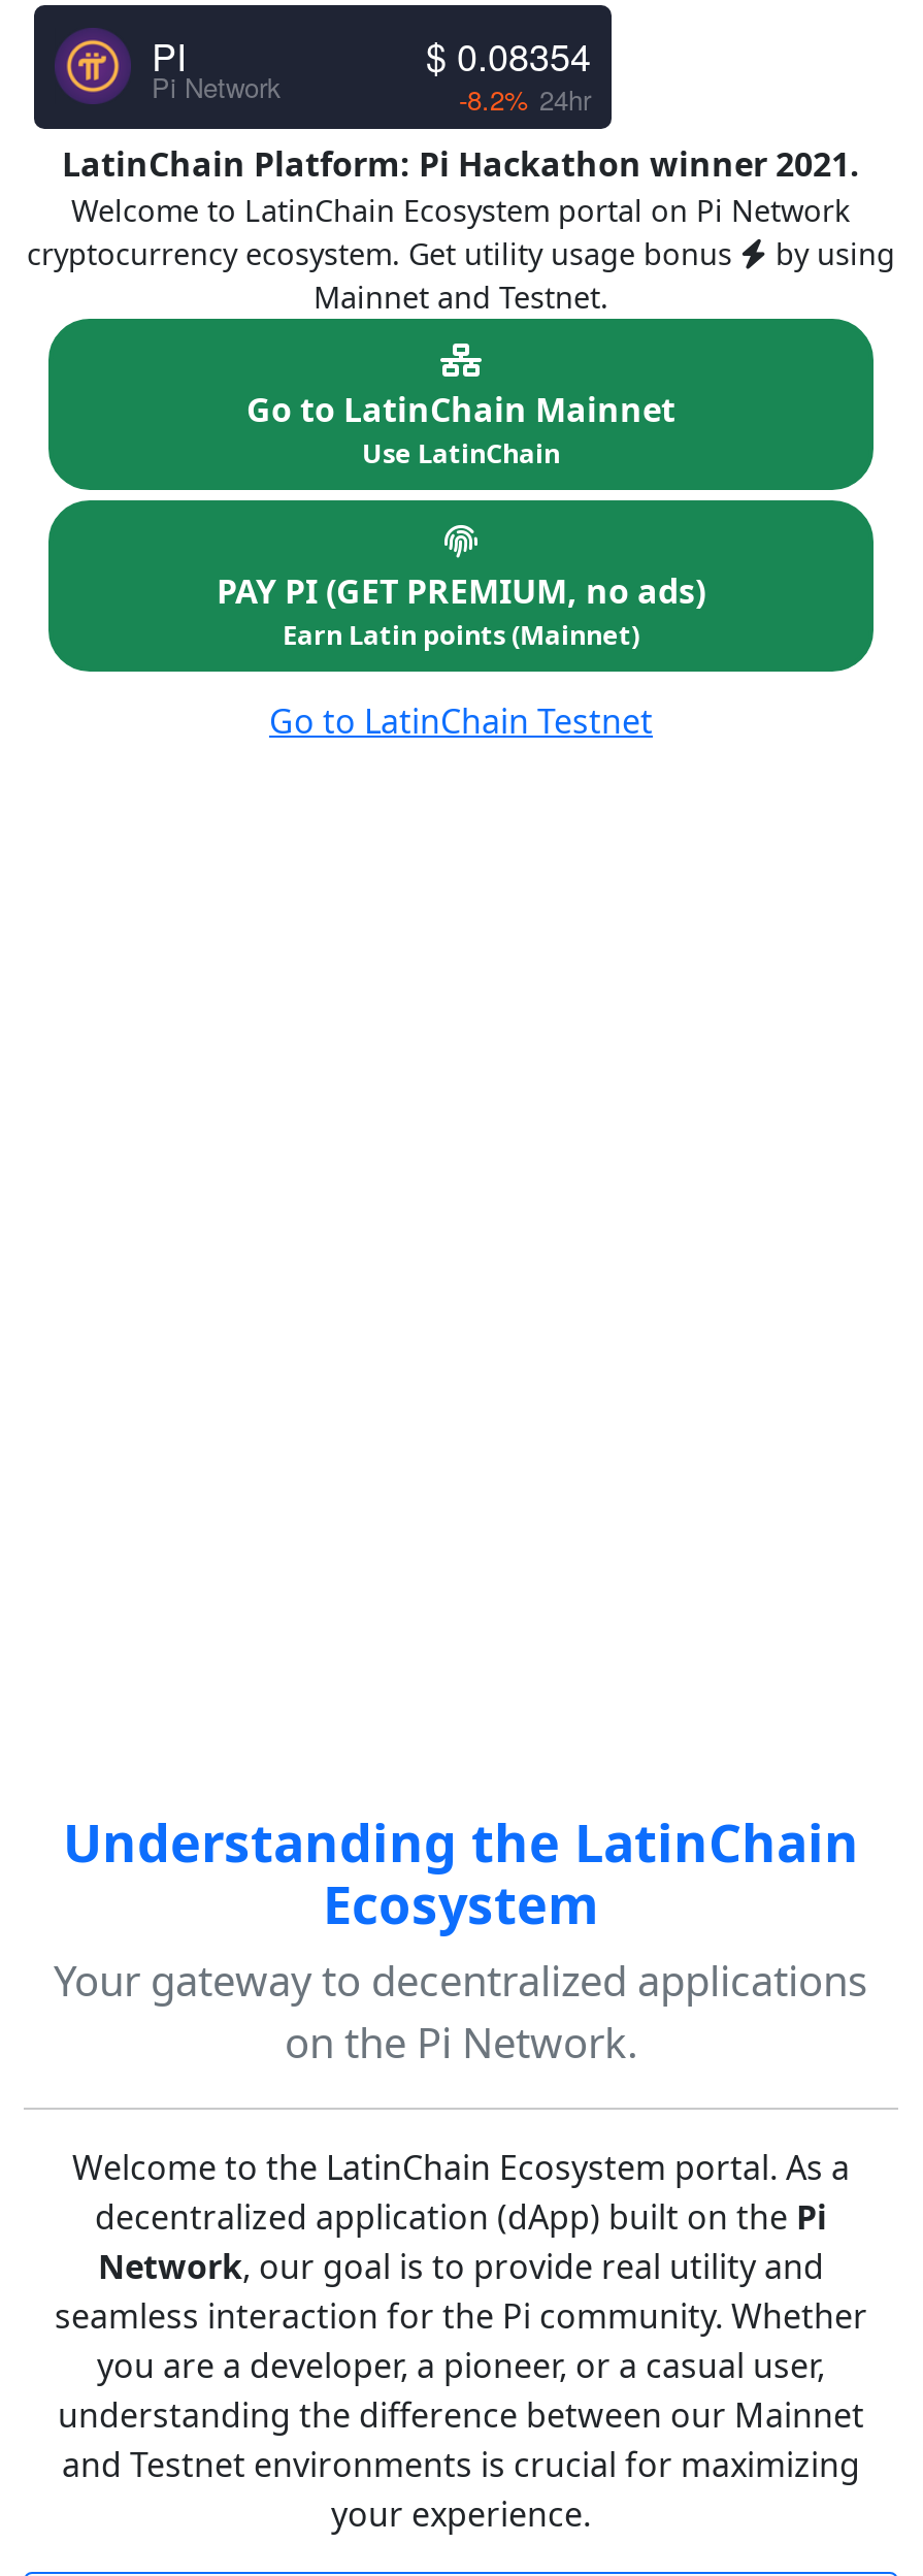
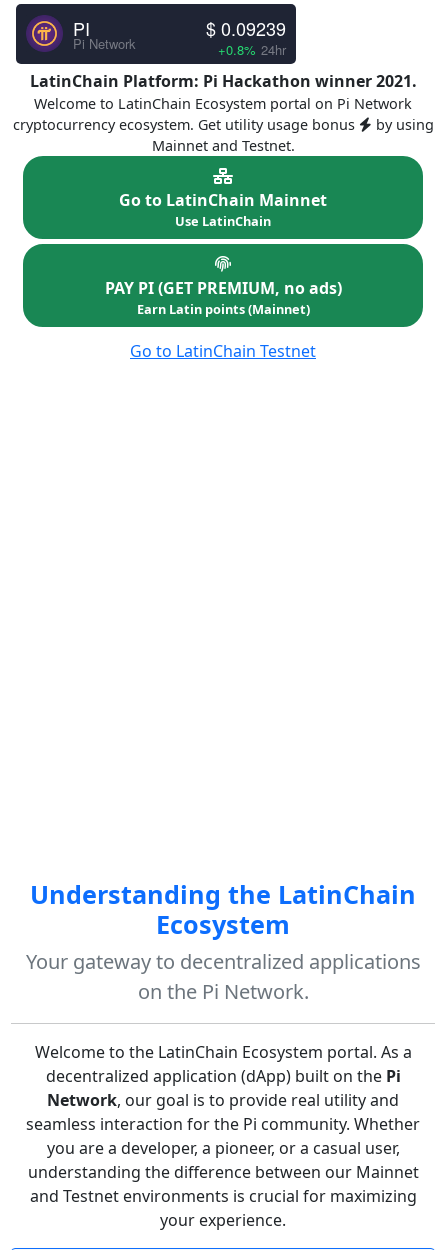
[426,28,591,81] $ 0.08354 -> [206,15,286,41] $ 0.09239
[459,79,591,119] -8.2% 24hr -> [218,40,286,59] +0.8% 24hr

